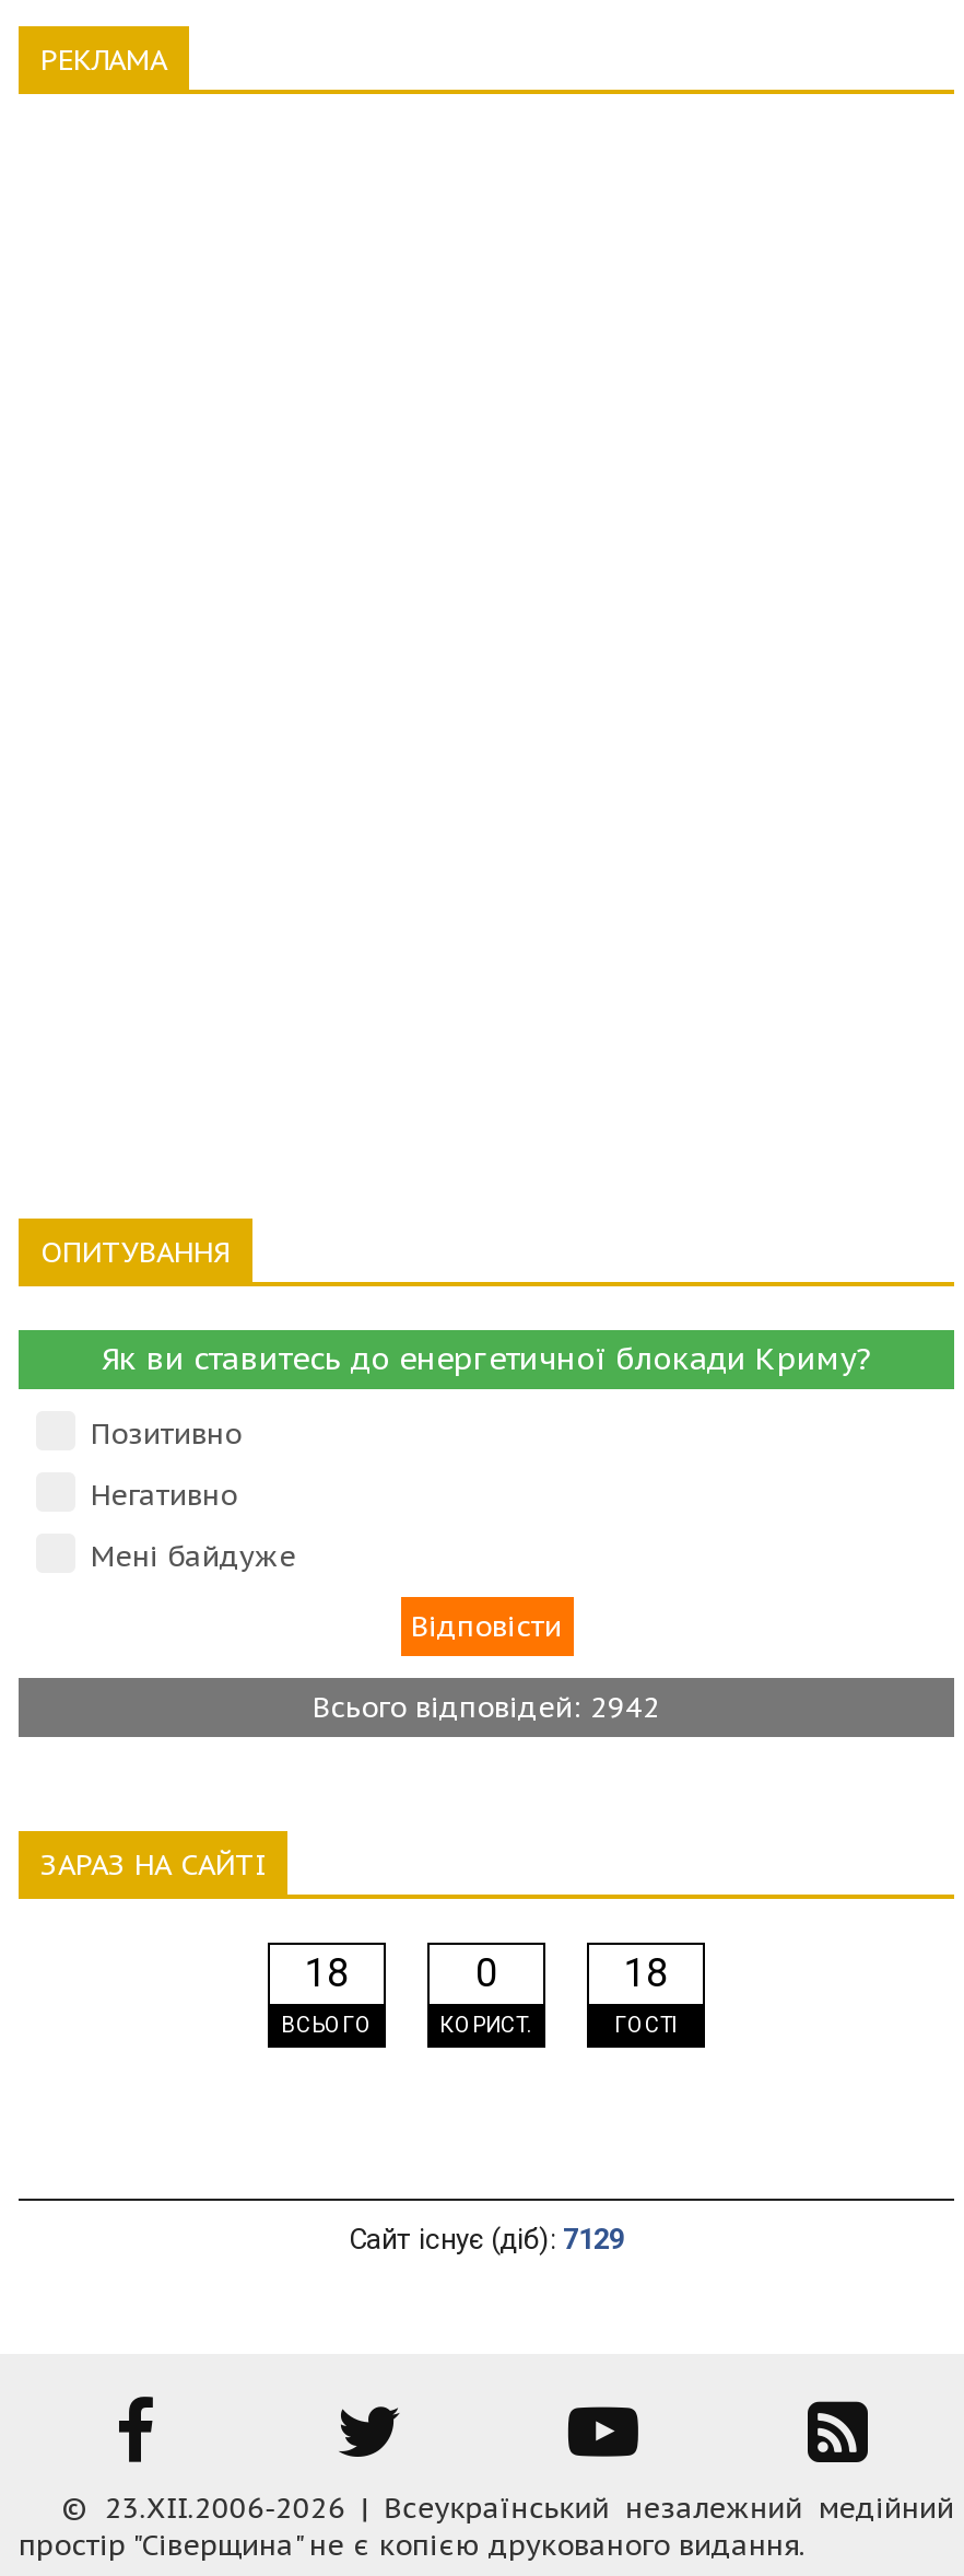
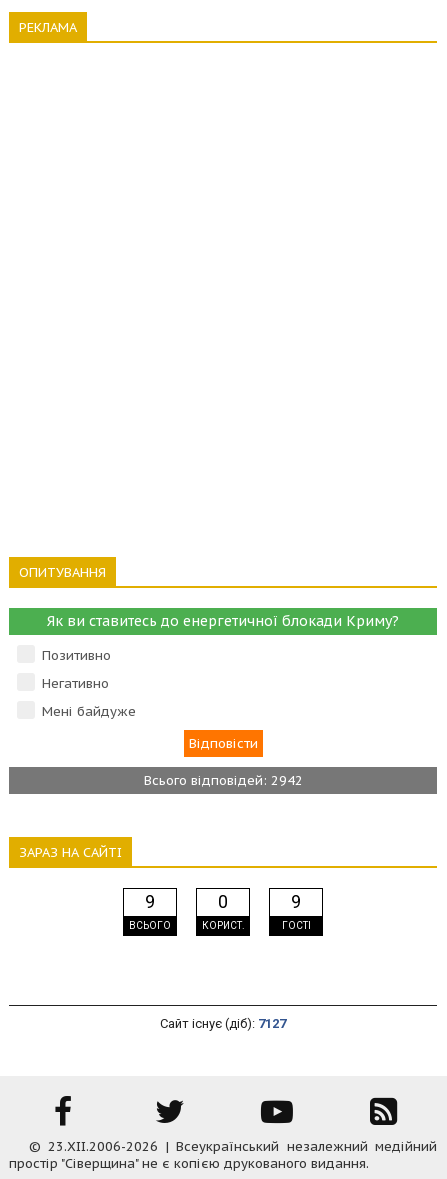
[305,1949,349,1995] 18 -> [145,891,155,912] 9
[624,1949,668,1995] 18 -> [291,891,301,912] 9
[349,2222,624,2255] Сайт існує (діб): 7129 -> [160,1016,286,1031] Сайт існує (діб): 7127

